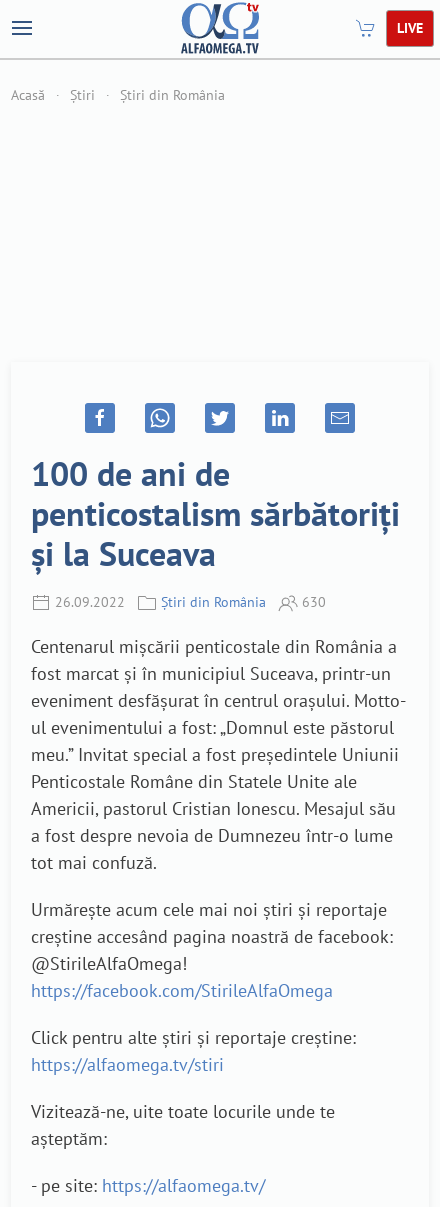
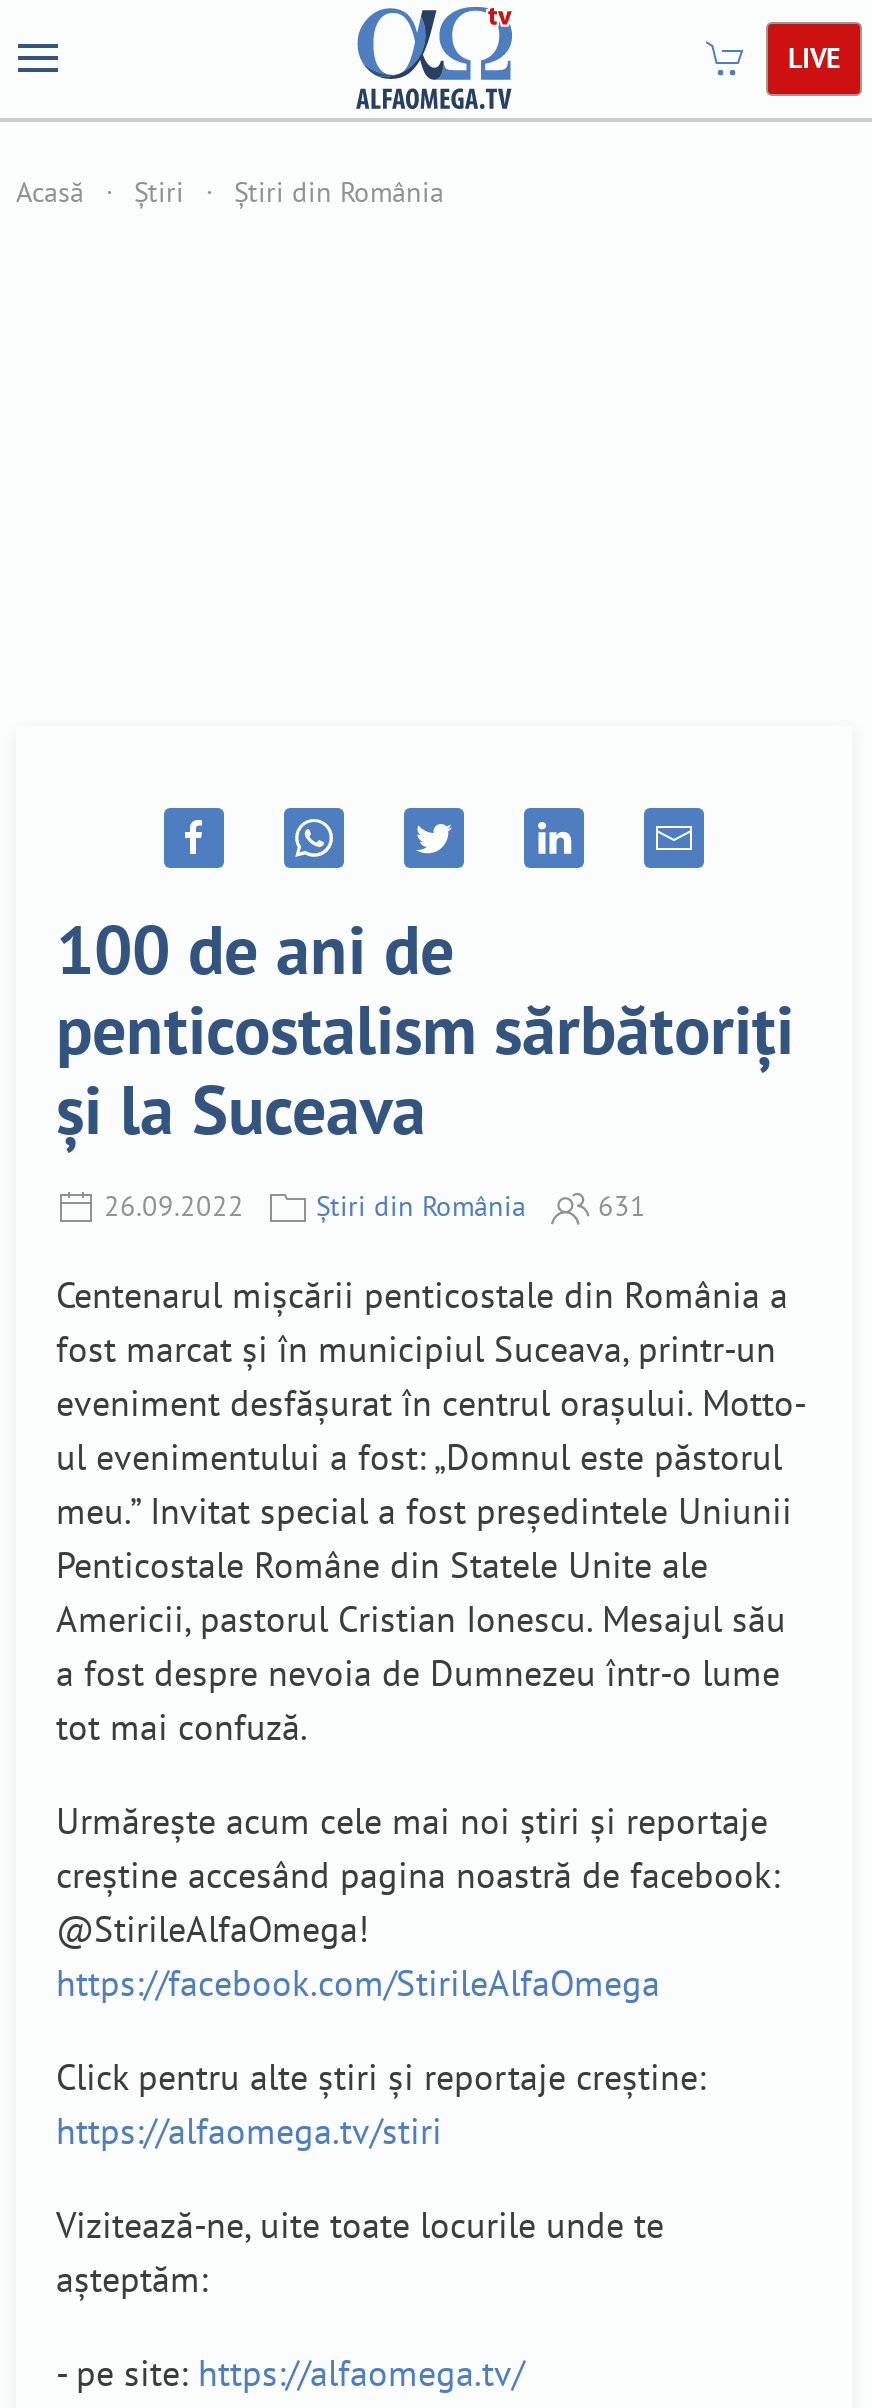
[55,593,326,611] 26.09.2022 Știri din România 630 -> [104,1187,646,1223] 26.09.2022 Știri din România 631

